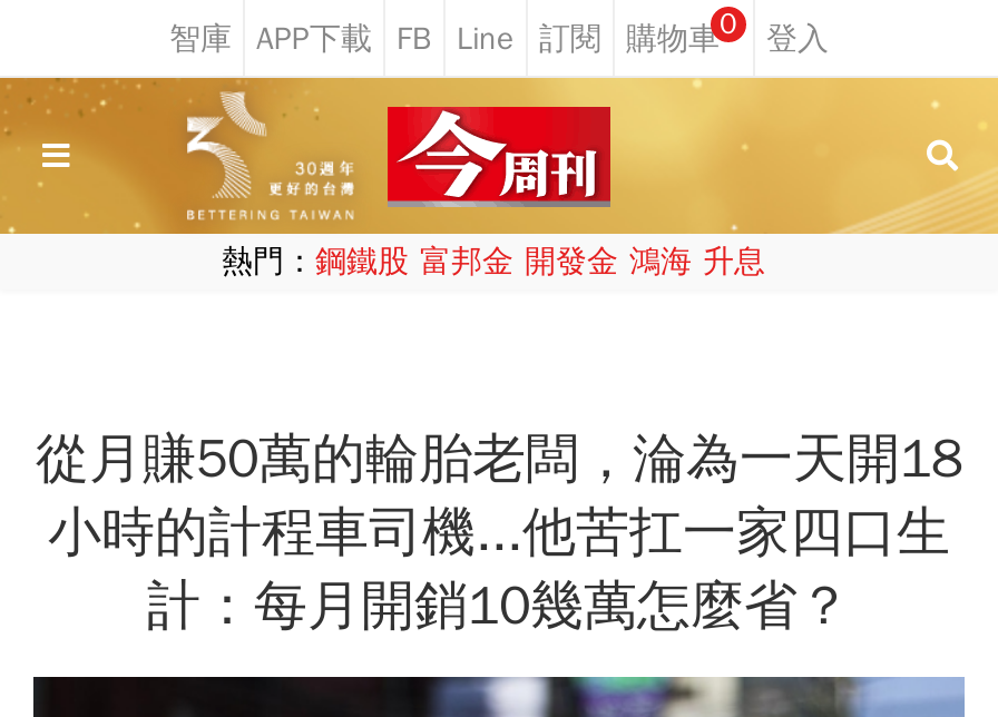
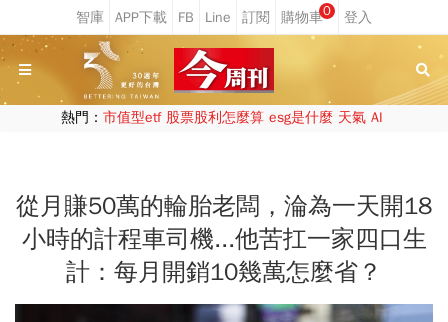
[222,243,765,281] 熱門：鋼鐵股 富邦金 開發金 鴻海 升息 -> [60,109,382,126] 熱門：市值型etf 股票股利怎麼算 esg是什麼 天氣 AI

